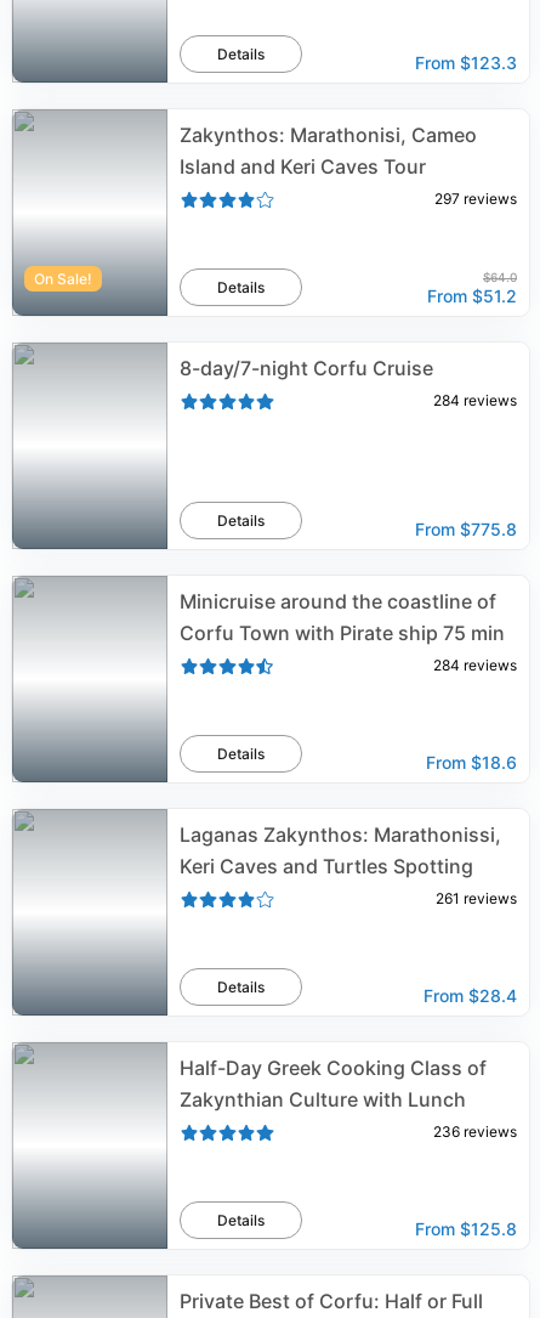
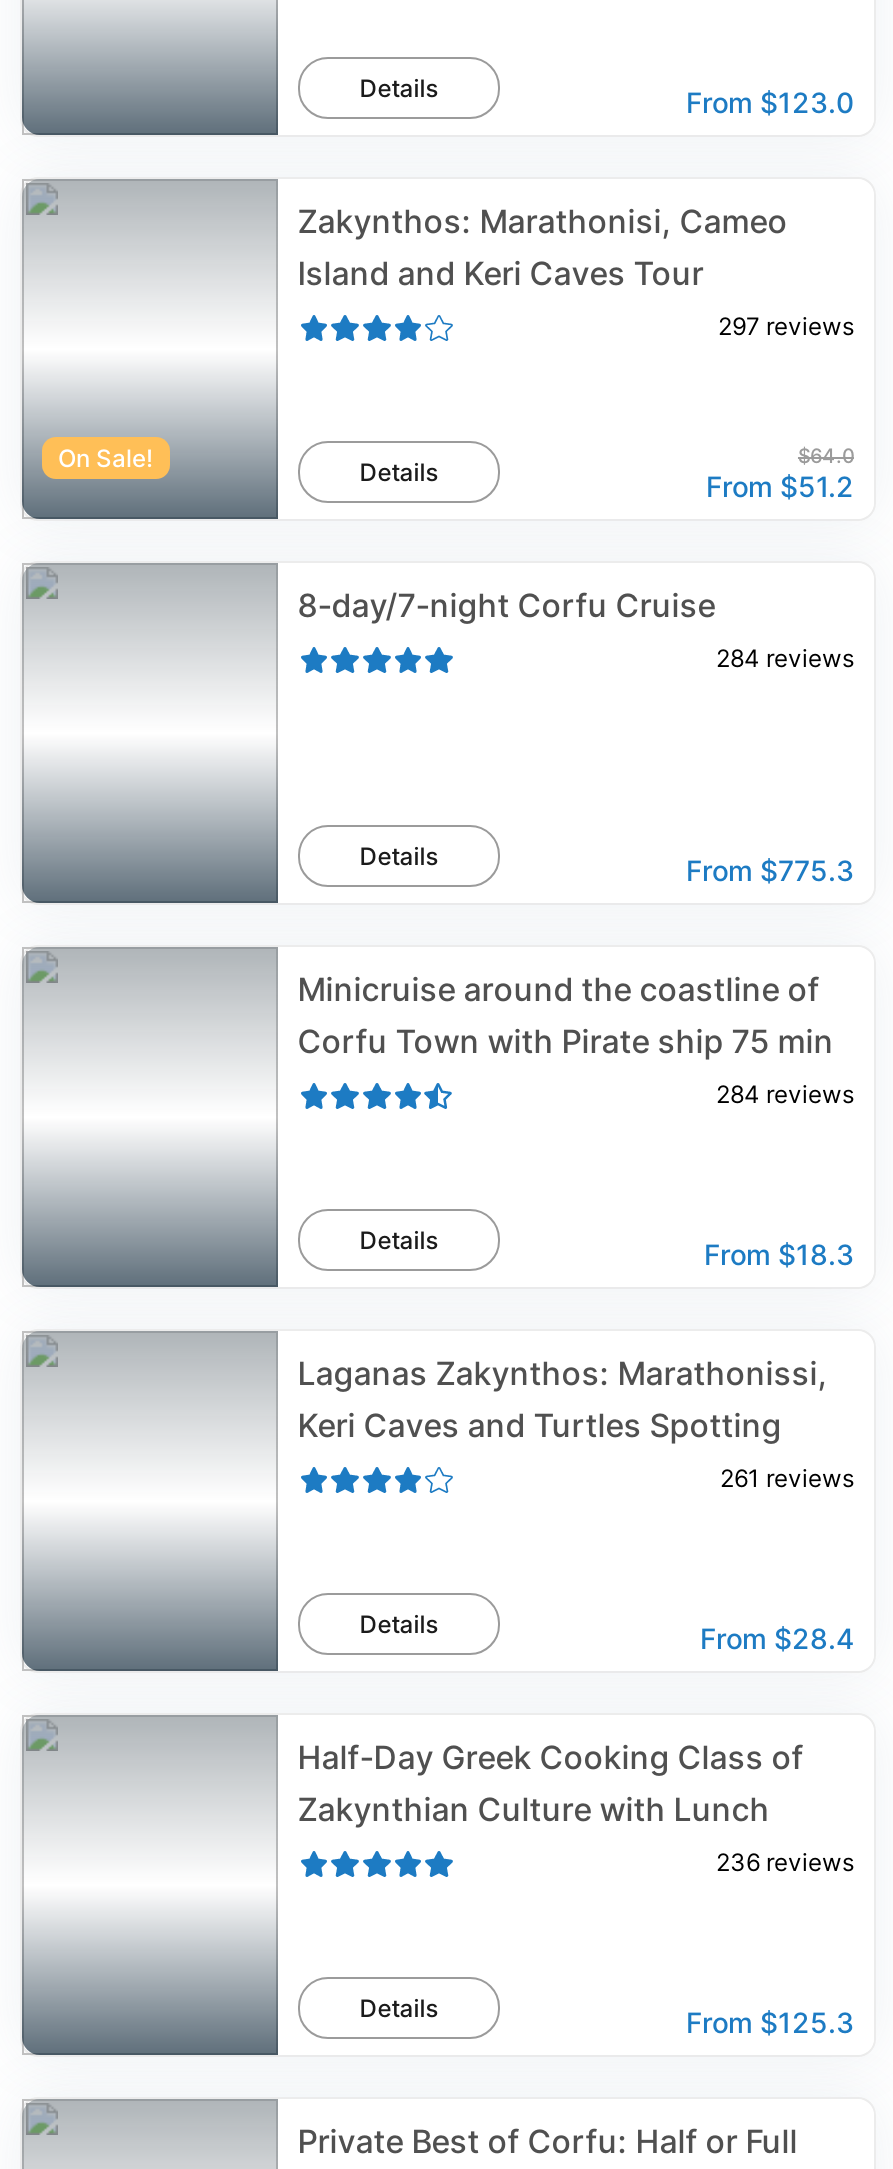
[415,52,517,73] From $123.3 -> [686,85,854,119] From $123.0
[415,519,517,539] From $775.8 -> [686,853,854,887] From $775.3
[426,752,517,773] From $18.6 -> [704,1237,854,1271] From $18.3
[415,1218,517,1239] From $125.8 -> [686,2005,854,2039] From $125.3

